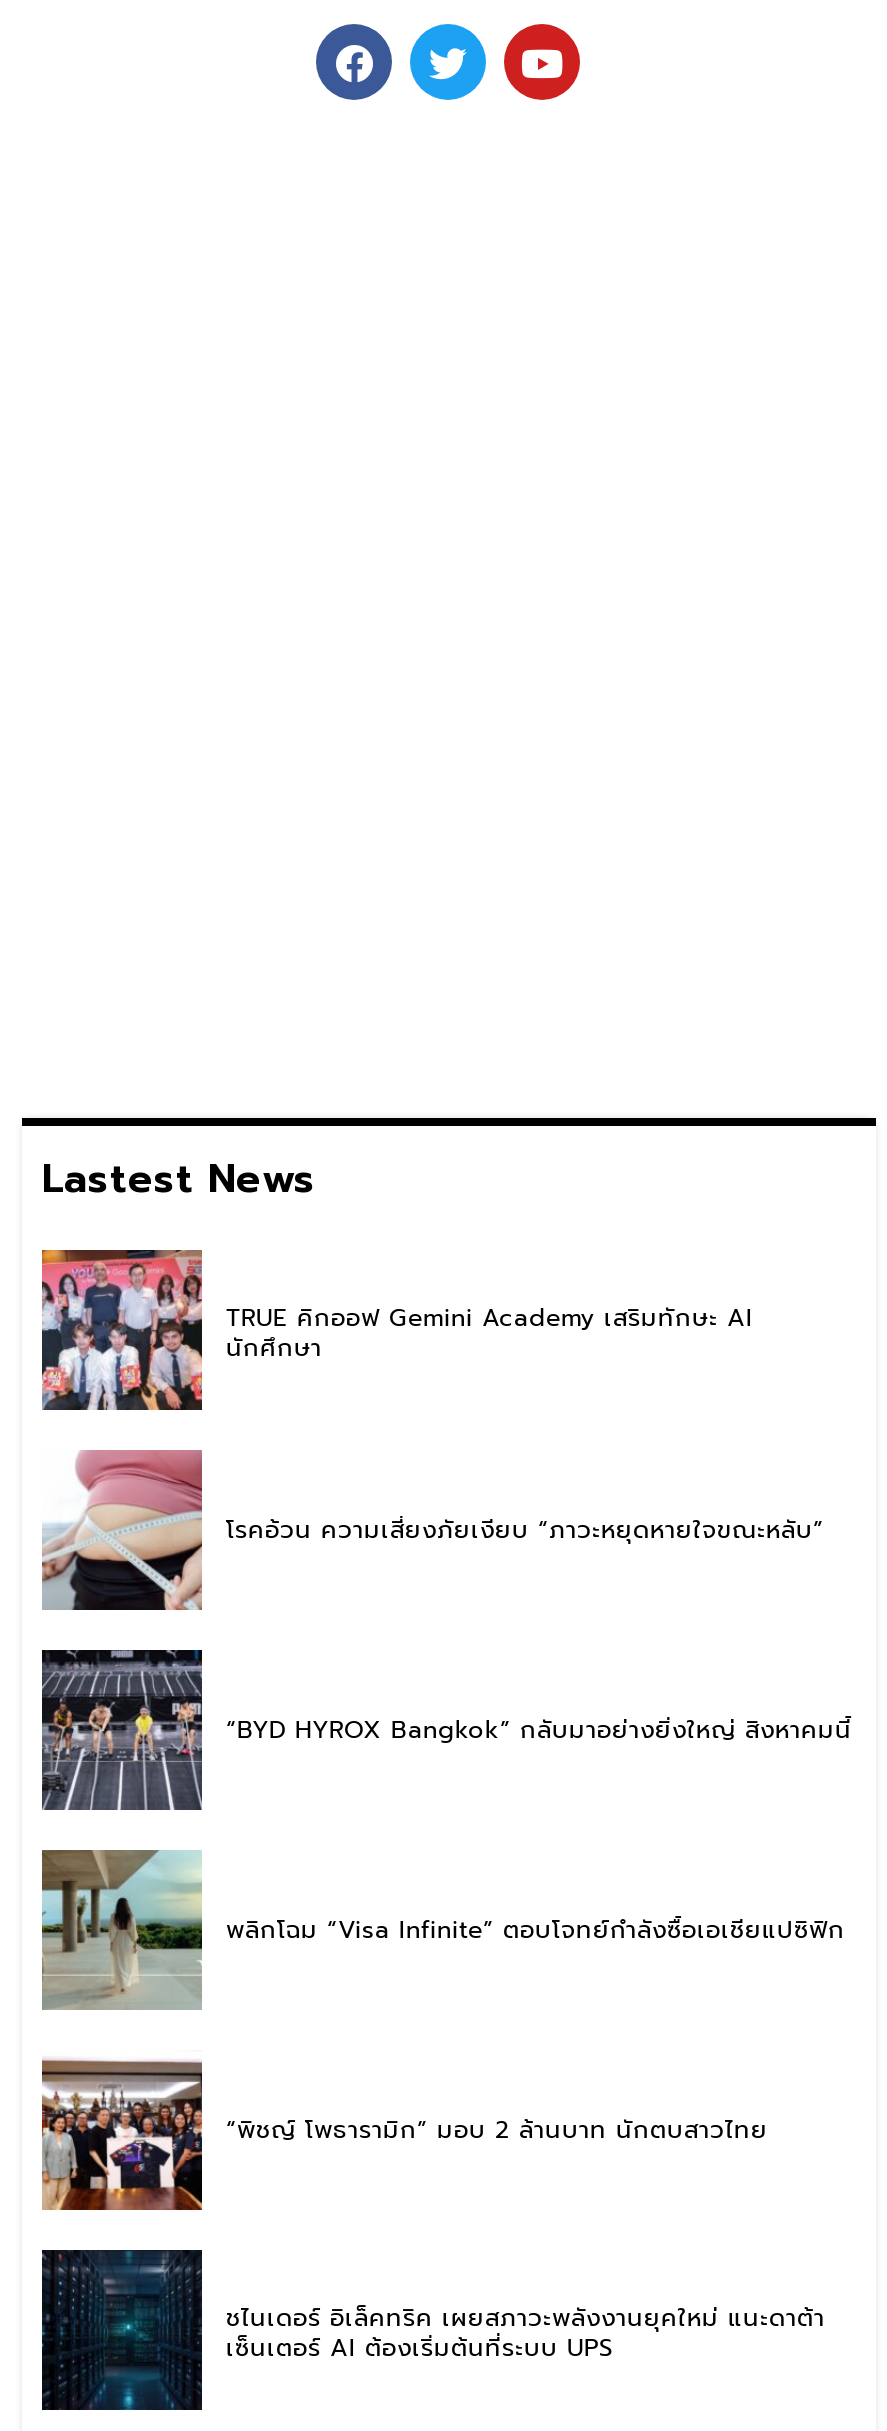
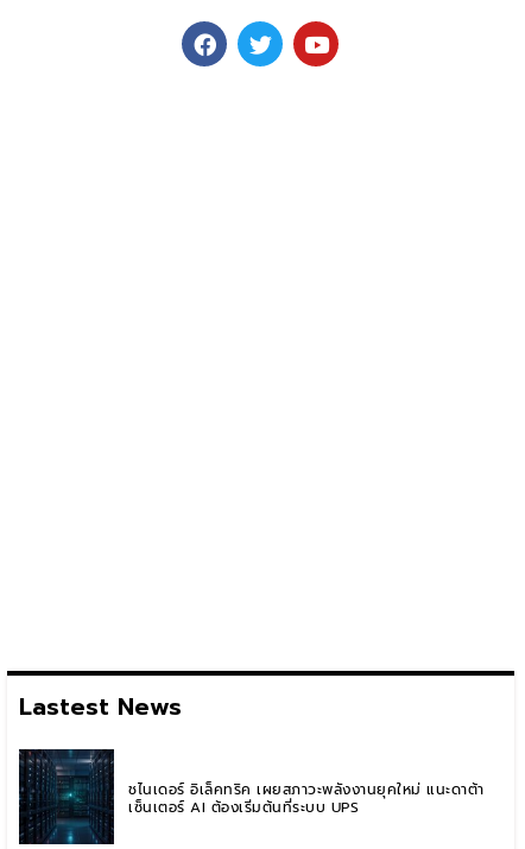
[40,1248,753,1412] [image] | TRUE คิกออฟ Gemini Academy เสริมทักษะ AI | นักศึกษา -> none
[40,1448,824,1612] [image] | โรคอ้วน ความเสี่ยงภัยเงียบ “ภาวะหยุดหายใจขณะหลับ” -> none
[40,1648,852,1812] [image] | “BYD HYROX Bangkok” กลับมาอย่างยิ่งใหญ่ สิงหาคมนี้ -> none
[40,1848,845,2012] [image] | พลิกโฉม “Visa Infinite” ตอบโจทย์กำลังซื้อเอเชียแปซิฟิก -> none
[40,2058,768,2212] [image] | “พิชญ์ โพธารามิก” มอบ 2 ล้านบาท นักตบสาวไทย -> none

